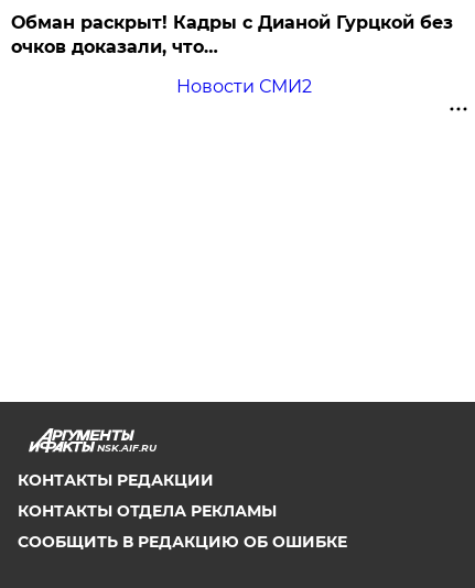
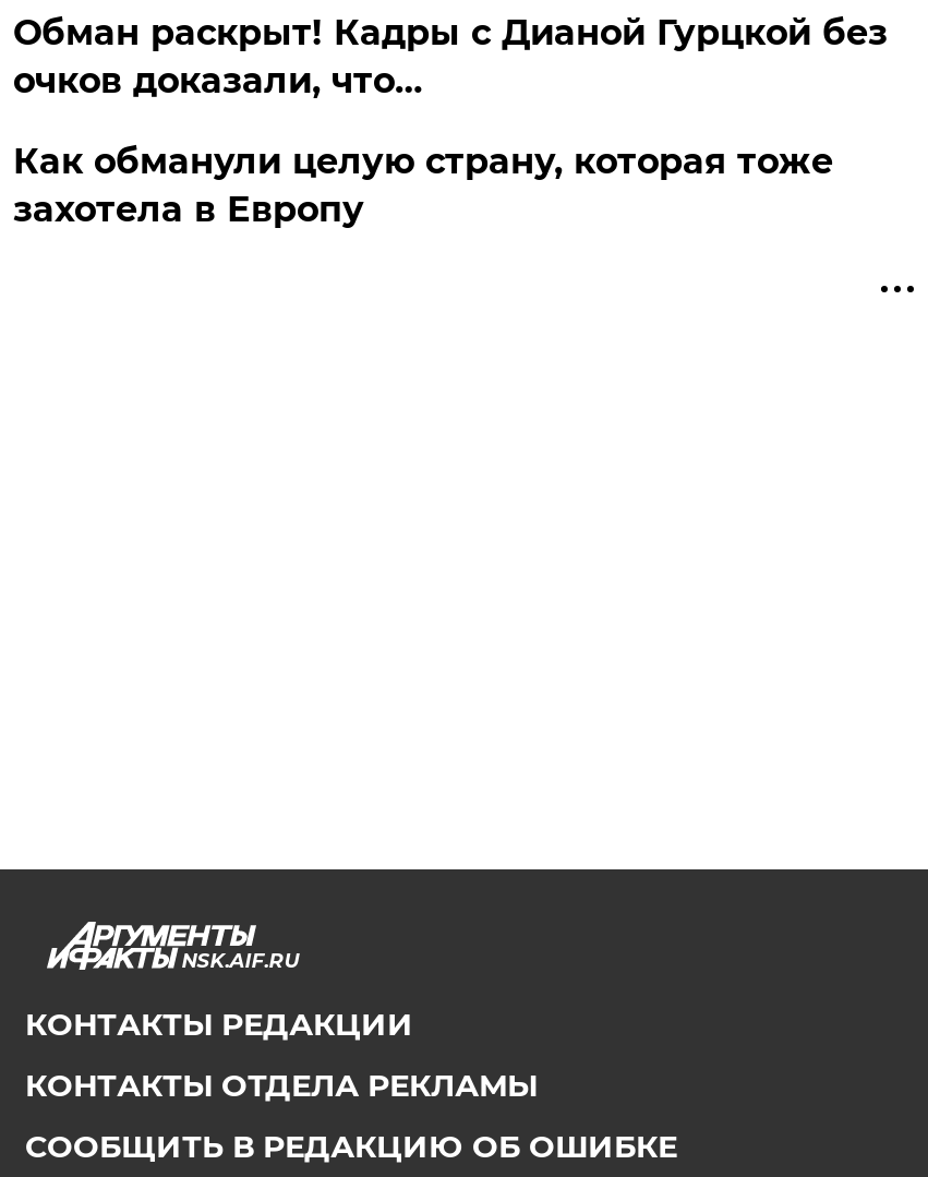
[176,76,312,97] Новости СМИ2 -> [13,141,833,230] Как обманули целую страну, которая тоже | захотела в Европу

